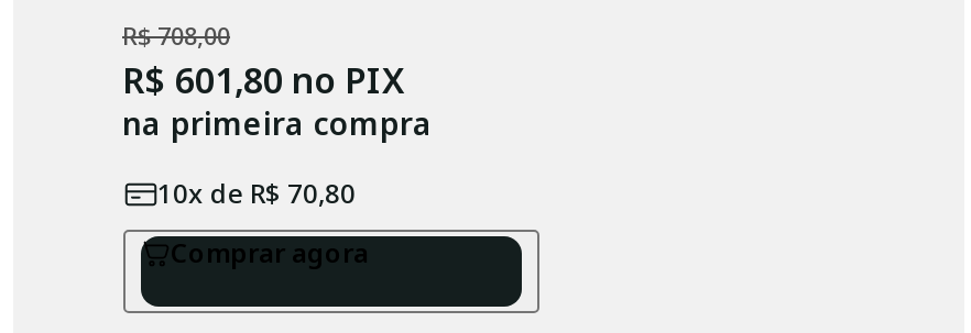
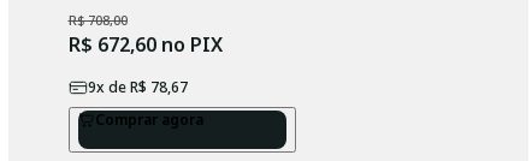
[122,57,433,145] R$ 601,80 no PIX | na primeira compra -> [68,32,222,58] R$ 672,60 no PIX
[157,176,356,213] 10x de R$ 70,80 -> [87,77,187,98] 9x de R$ 78,67

